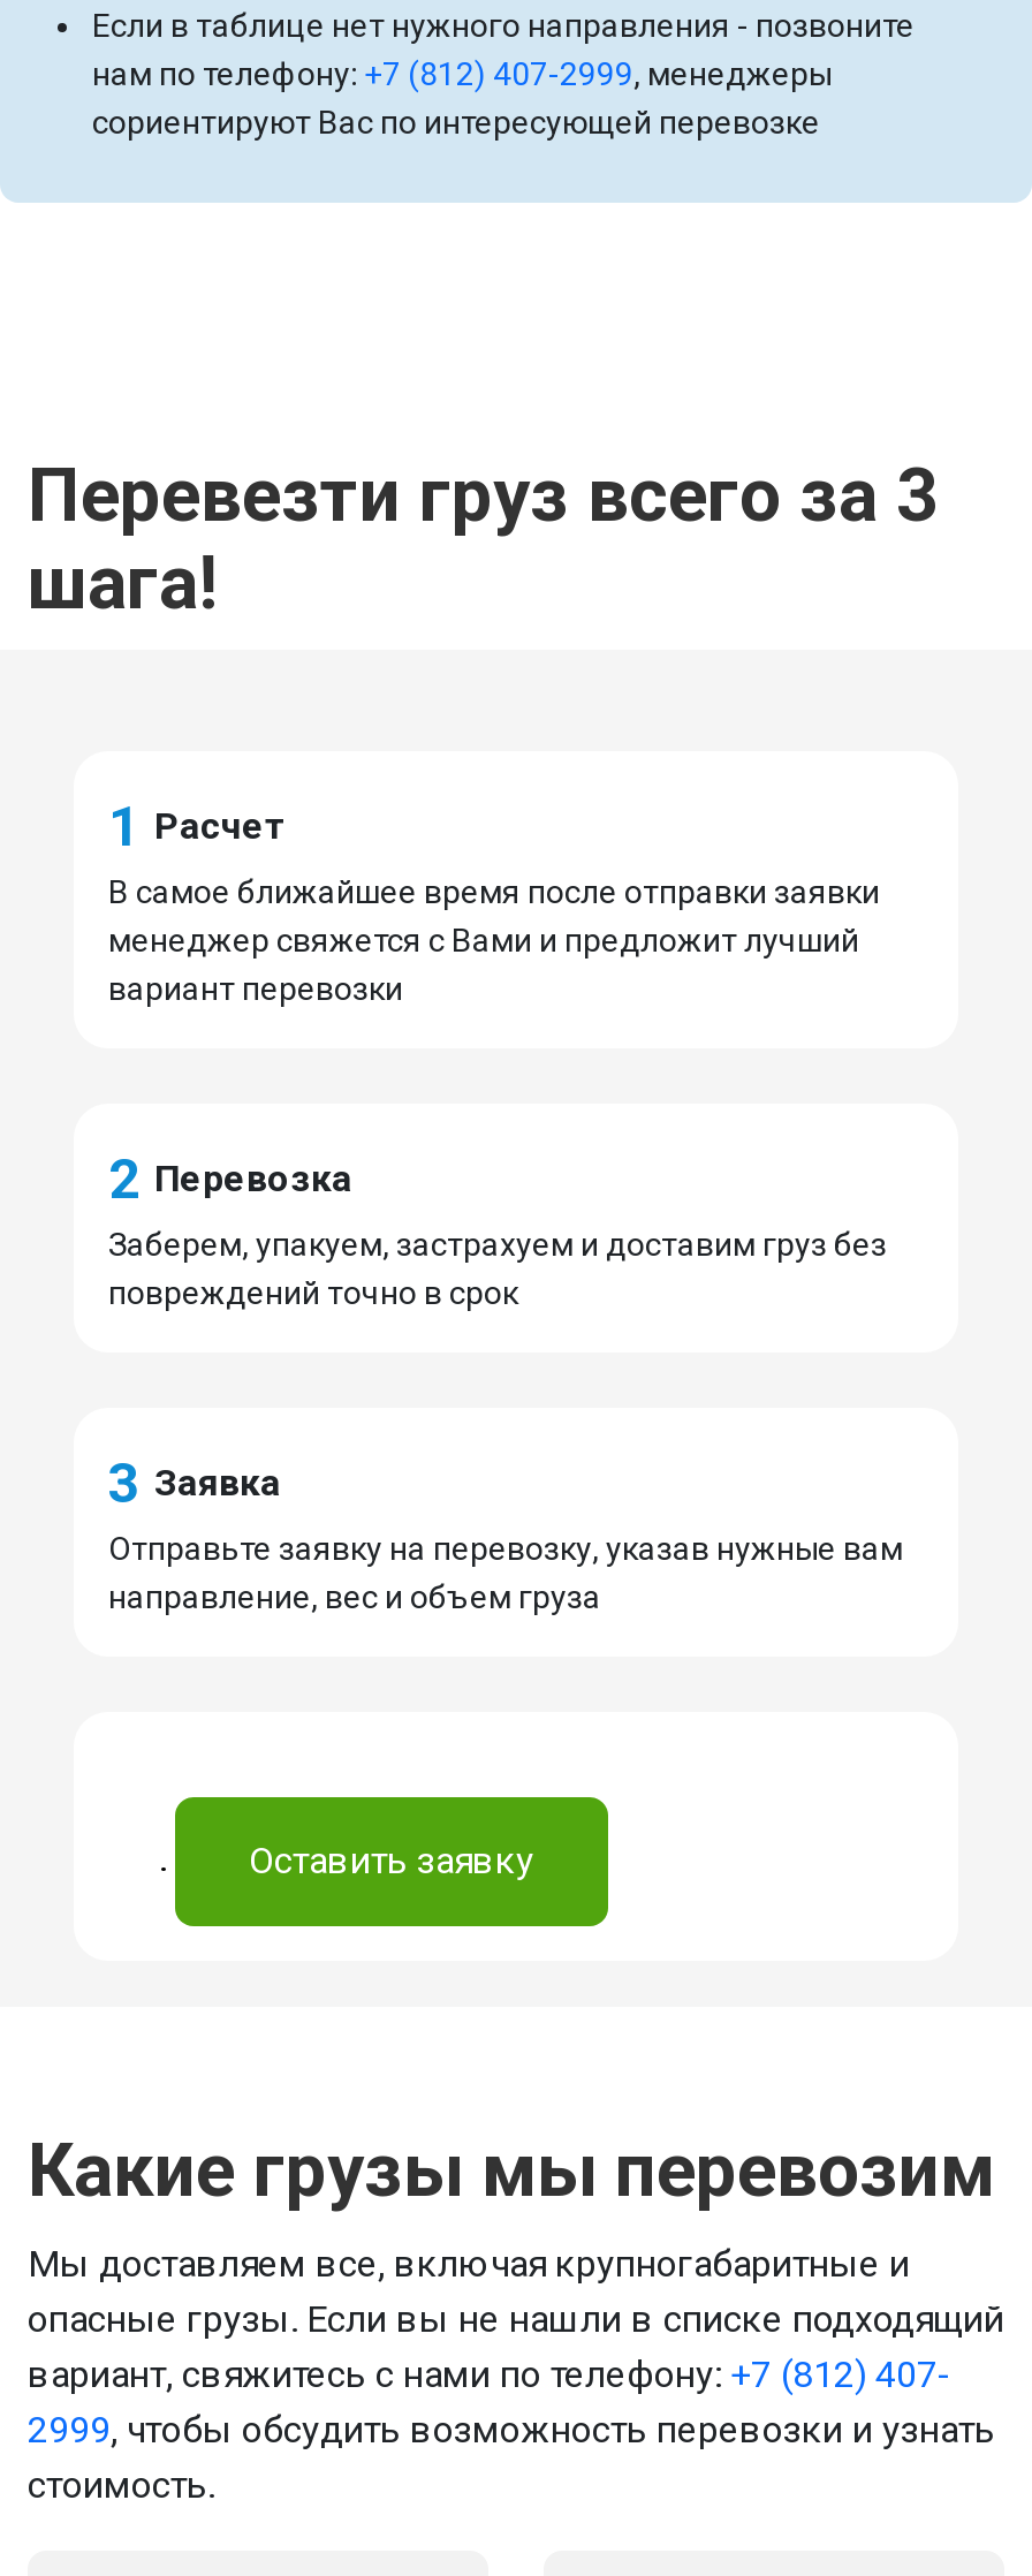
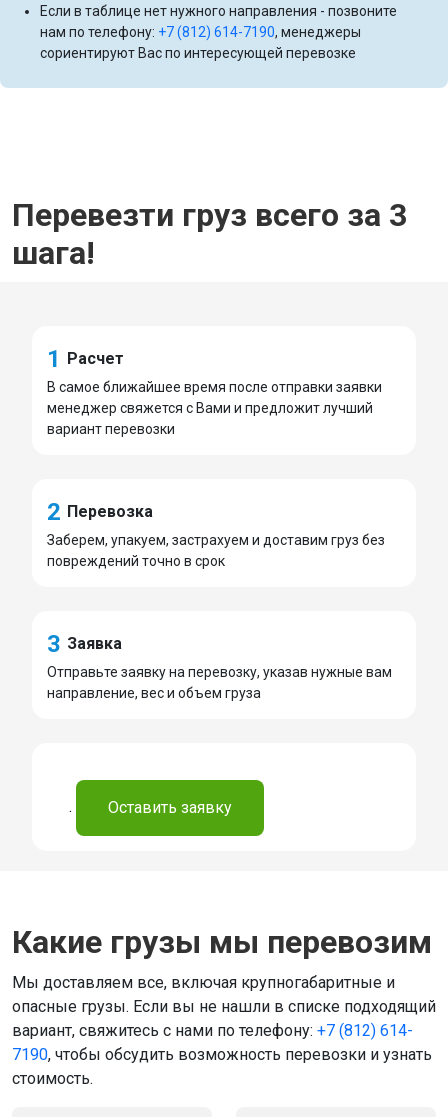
[92,56,832,93] нам по телефону: +7 (812) 407-2999, менеджеры -> [40,24,361,40] нам по телефону: +7 (812) 614-7190, менеджеры
[28,2353,951,2397] вариант, свяжитесь с нами по телефону: +7 (812) 407- -> [12,1021,413,1040] вариант, свяжитесь с нами по телефону: +7 (812) 614-
[28,2409,995,2452] 2999, чтобы обсудить возможность перевозки и узнать -> [12,1045,432,1064] 7190, чтобы обсудить возможность перевозки и узнать

